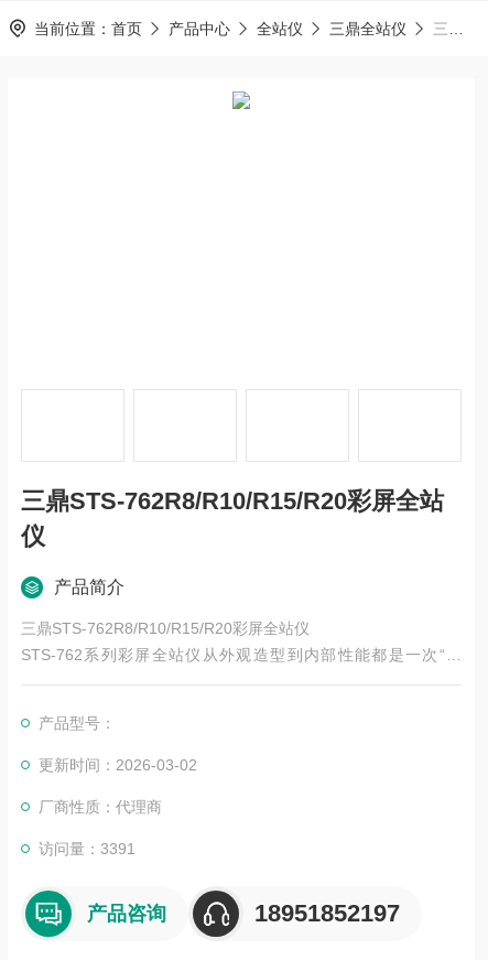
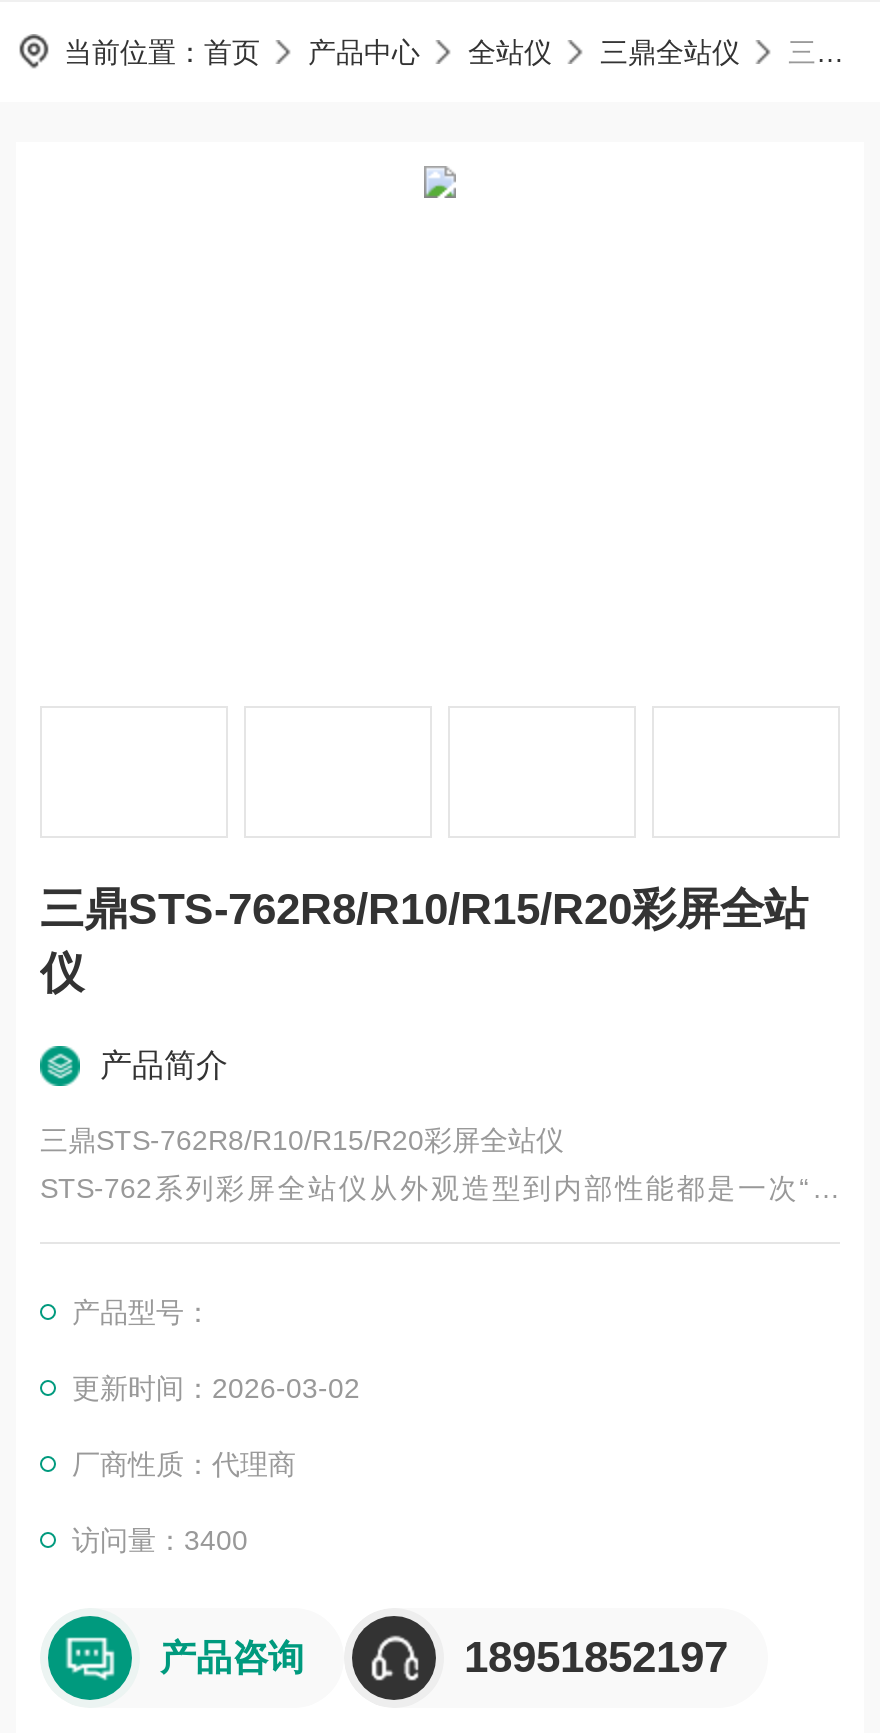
[39,840,135,857] 访问量：3391 -> [72,1524,248,1556] 访问量：3400

